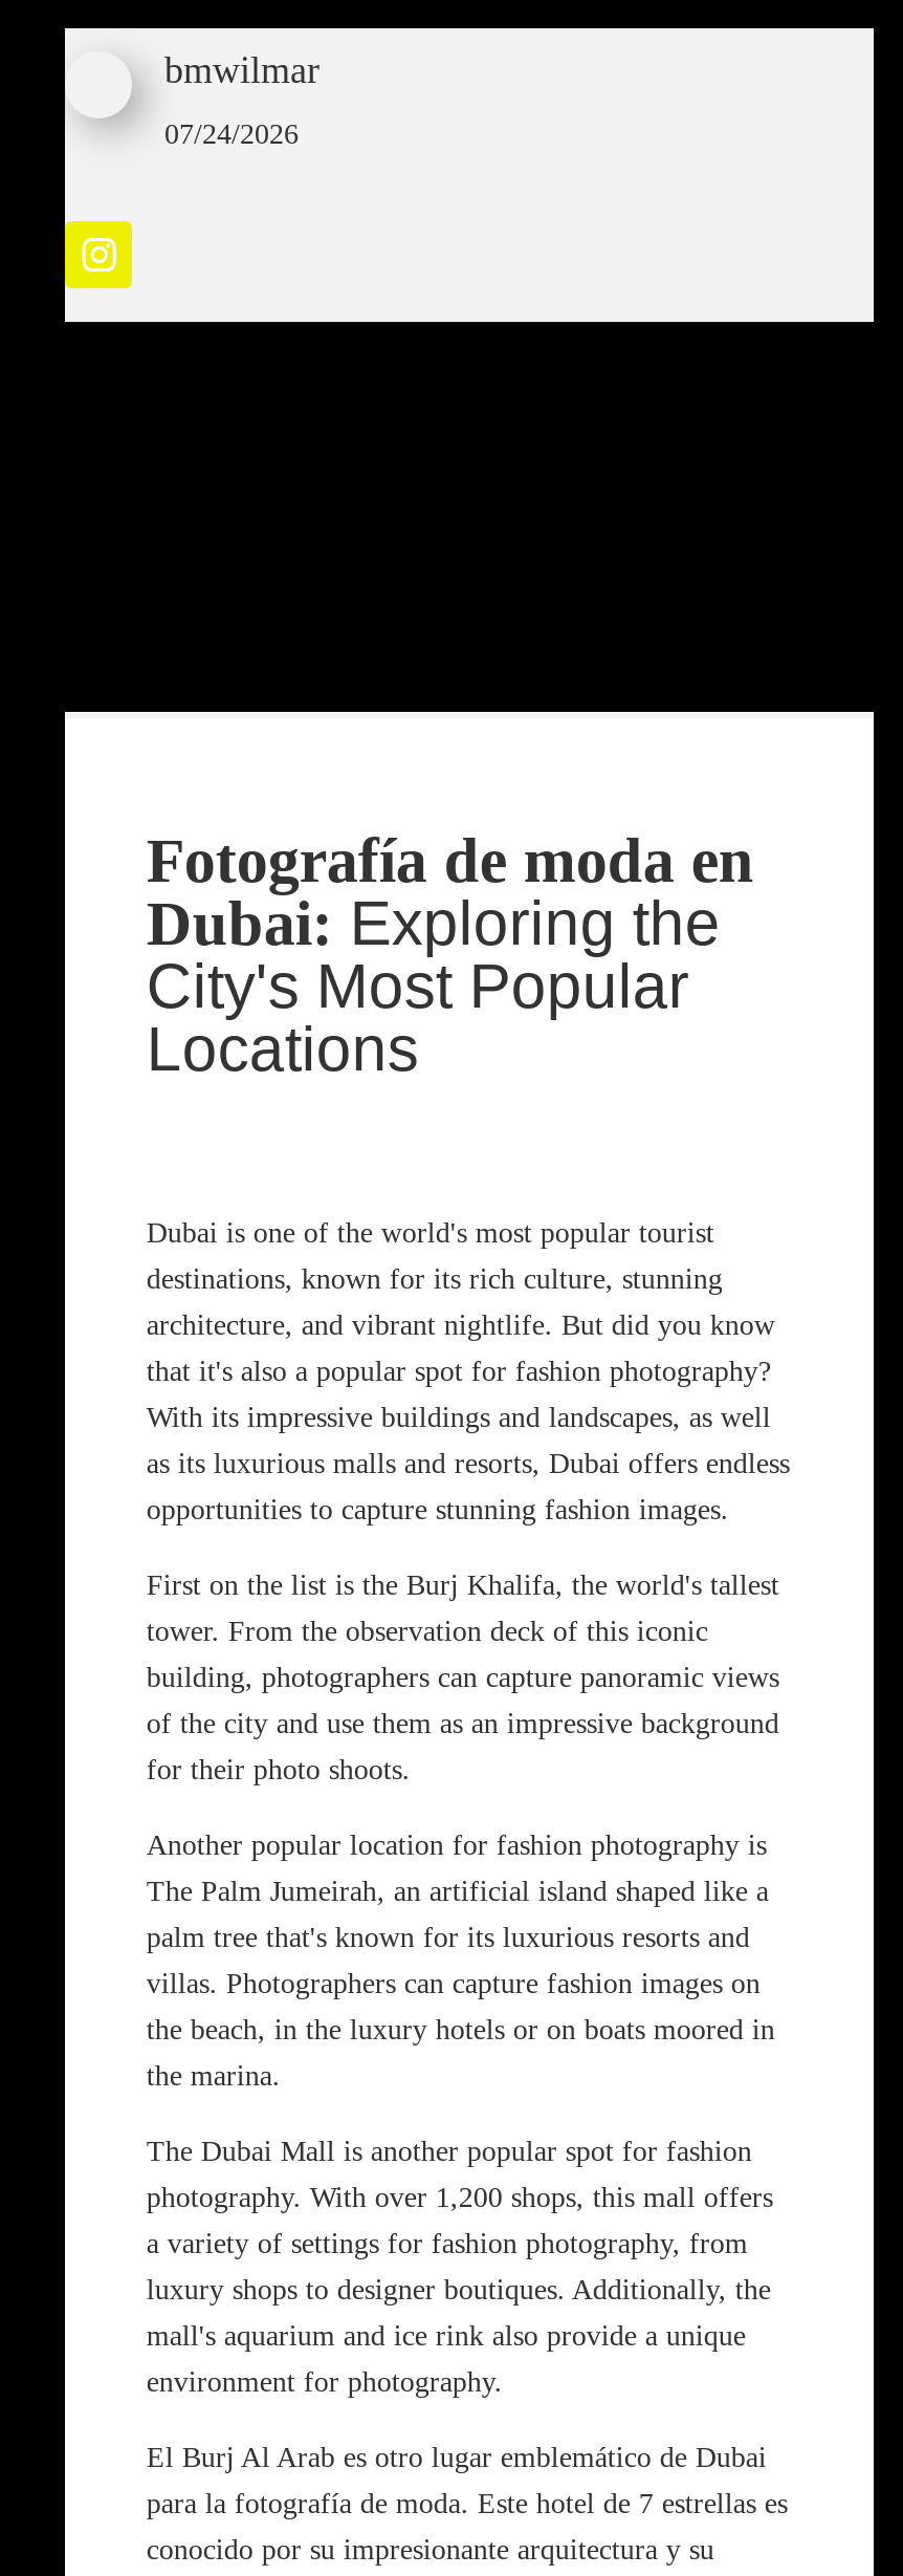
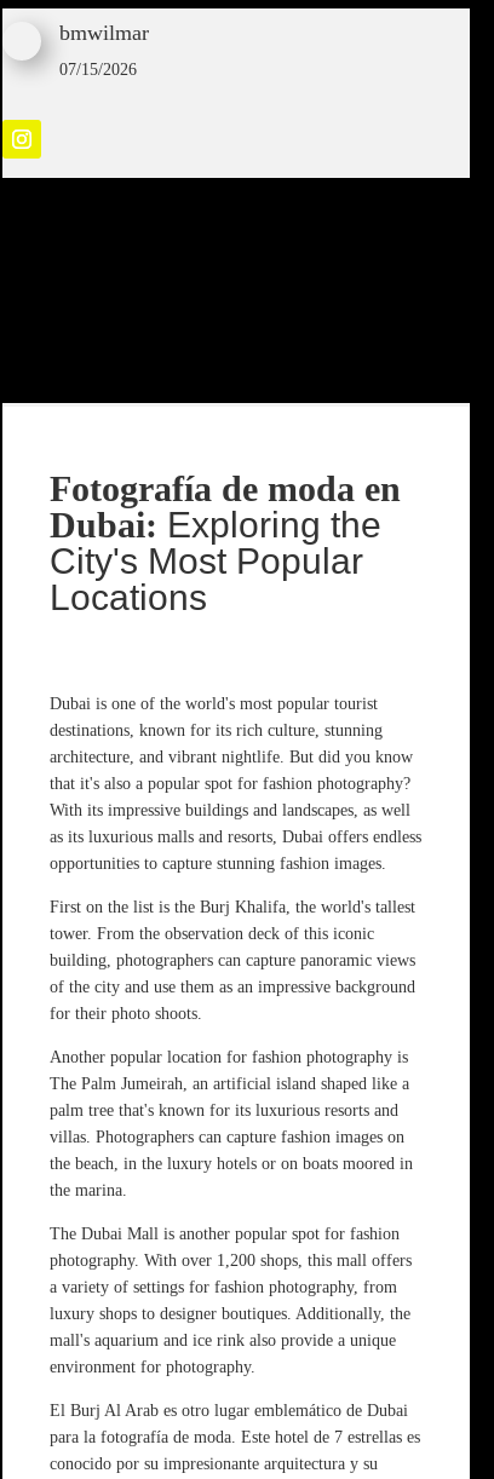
[164,118,299,150] 07/24/2026 -> [60,61,137,79] 07/15/2026

